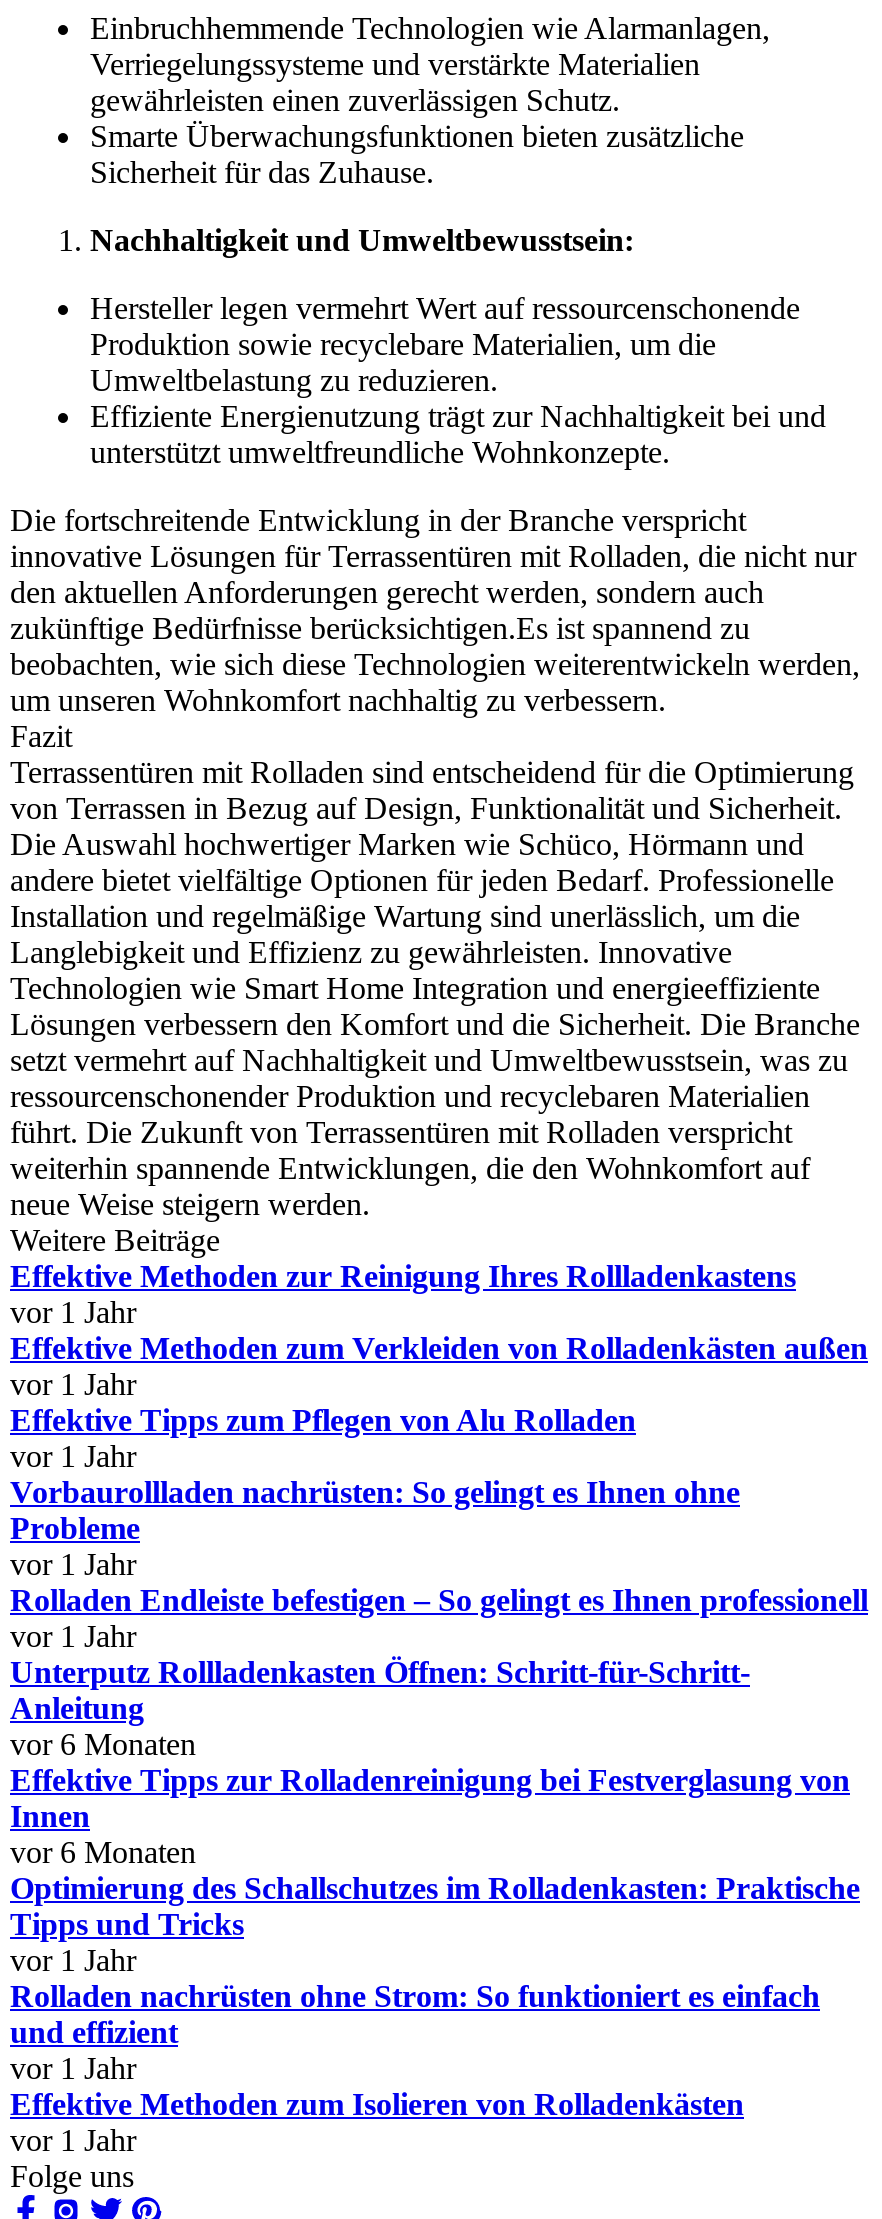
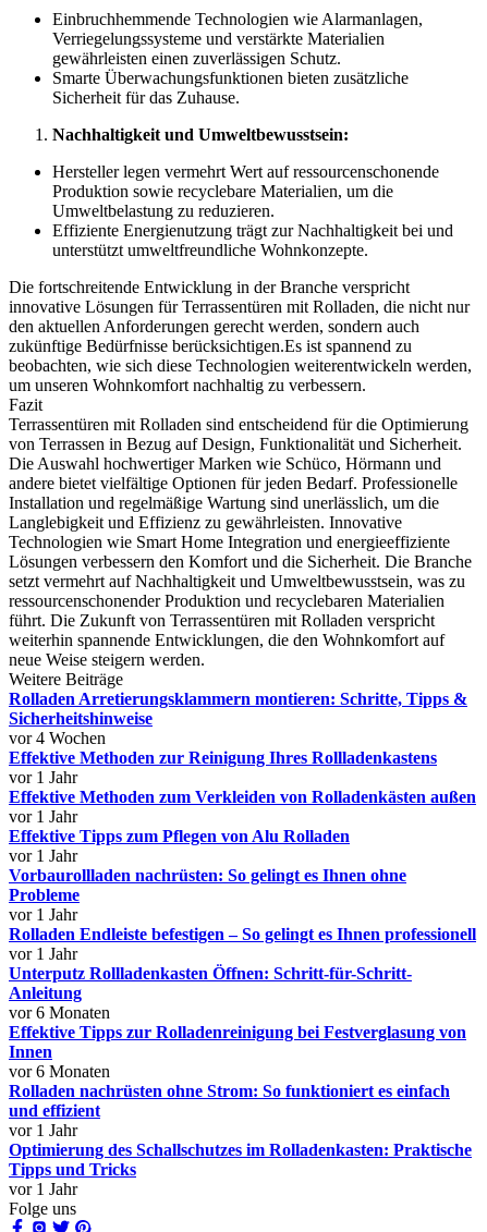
none -> [9,690,467,747] Rolladen Arretierungsklammern montieren: Schritte, Tipps & | Sicherheitshinweise | vor 4 Wochen
moved [10,1259,868,1869] -> [9,748,476,1081]: Effektive Methoden zur Reinigung Ihres Rollladenkastens | vor 1 Jahr | Effektive Methoden zum Verkleiden von Rolladenkästen außen | ... | Innen | vor 6 Monaten
moved [10,1871,860,1941] -> [9,1140,472,1179]: Optimierung des Schallschutzes im Rolladenkasten: Praktische | Tipps und Tricks
[10,1943,136,1977] vor 1 Jahr -> none
[10,2087,744,2121] Effektive Methoden zum Isolieren von Rolladenkästen -> none

